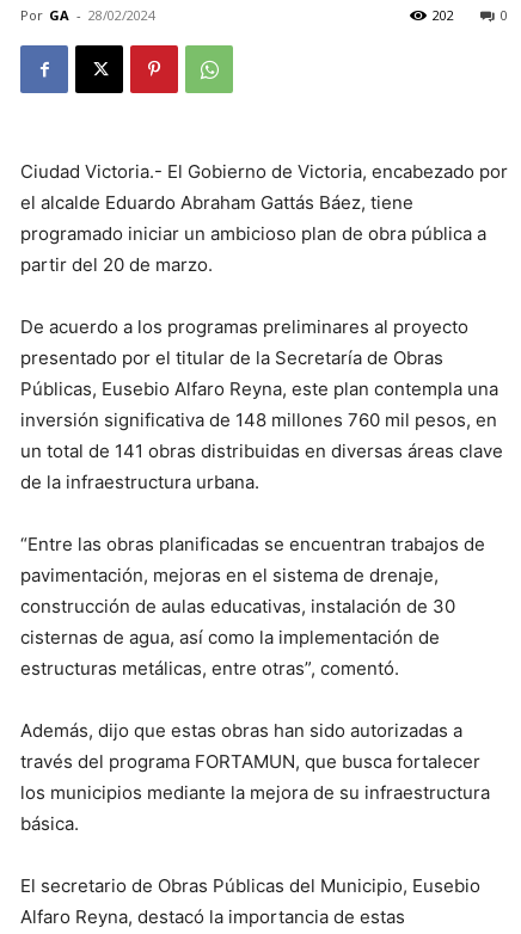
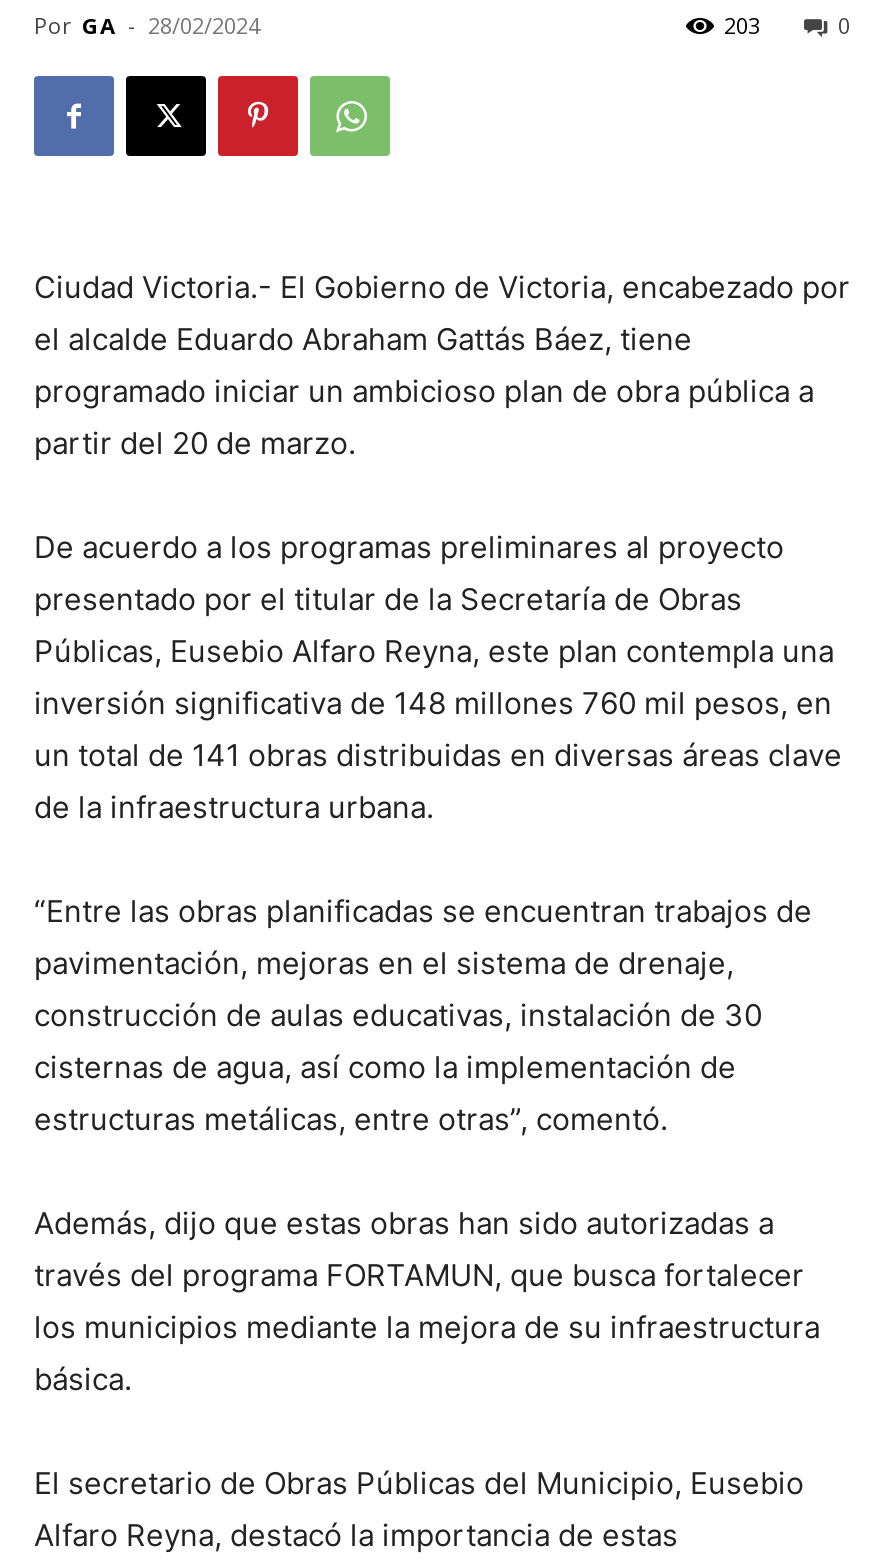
[433,6,454,24] 202 -> [724,10,760,40] 203

